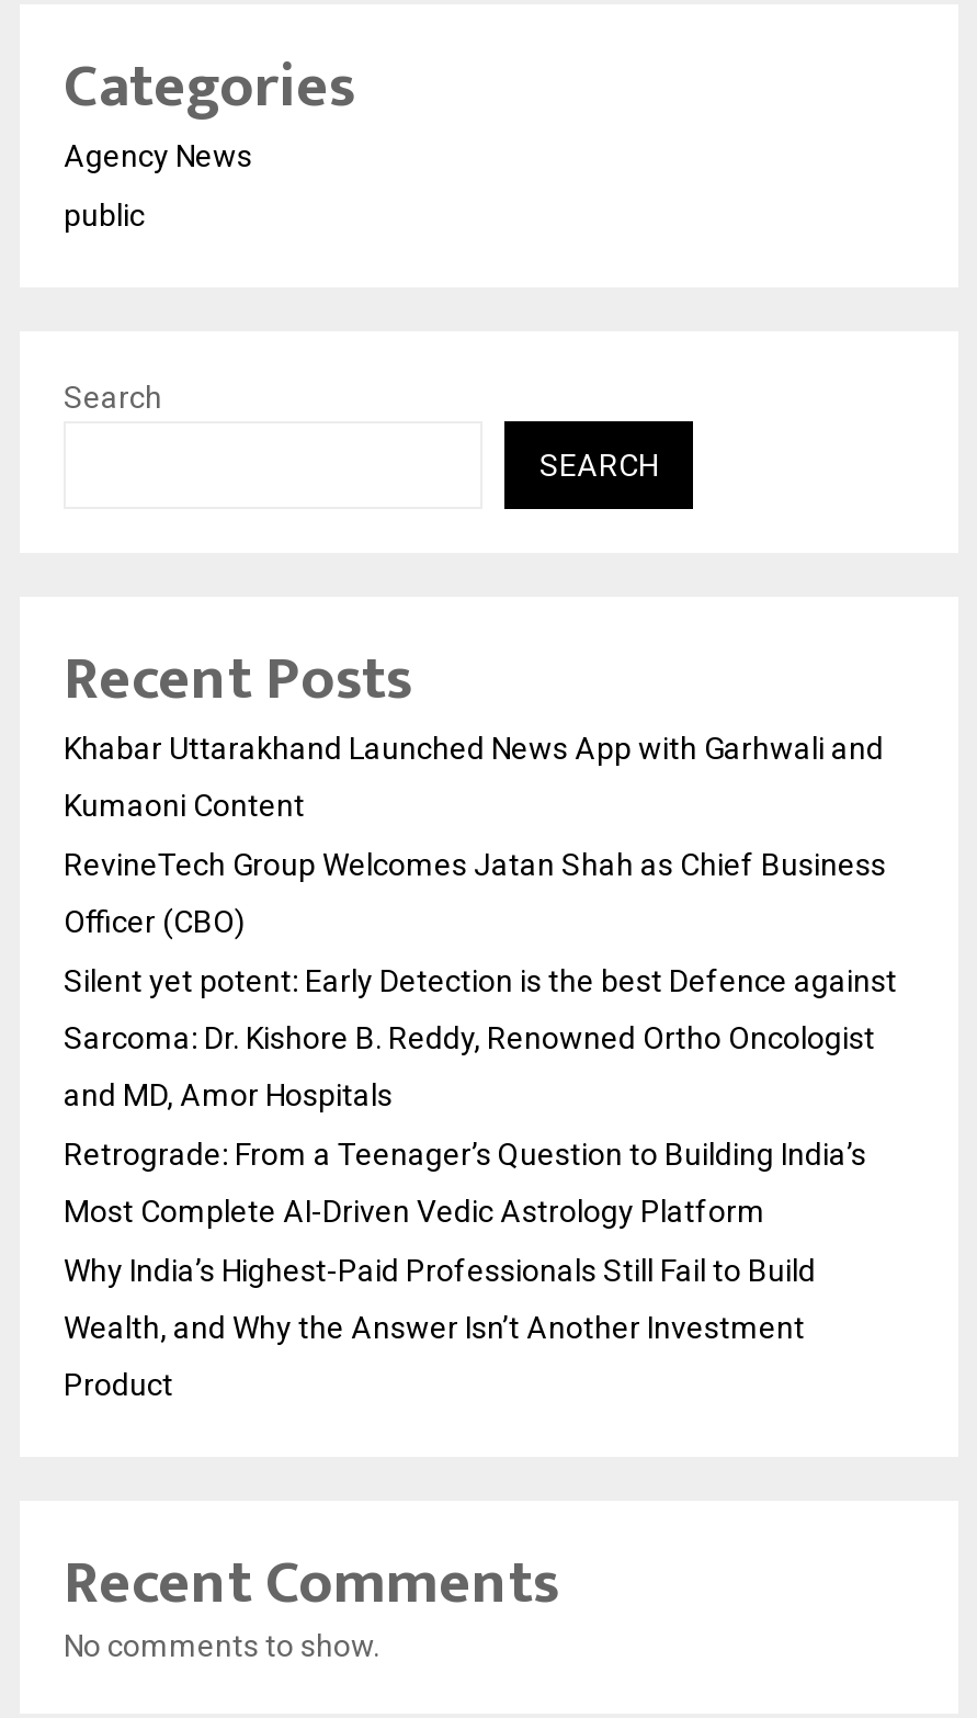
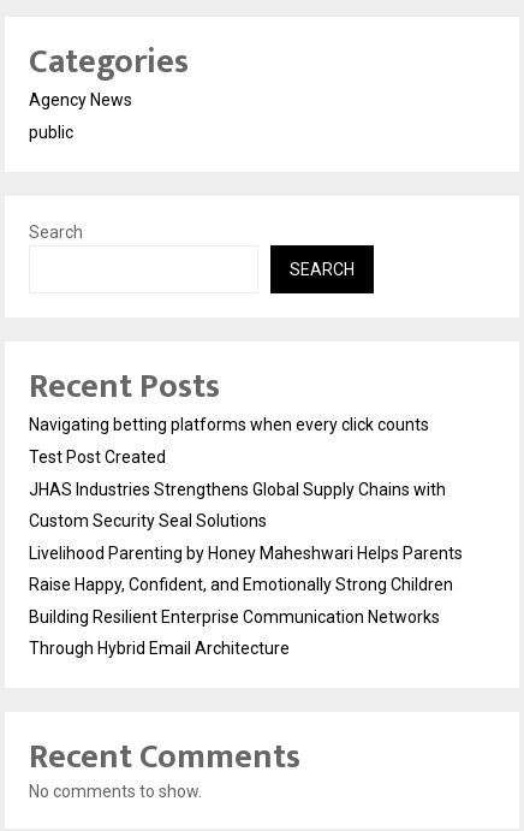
[64,730,897,1401] Khabar Uttarakhand Launched News App with Garhwali and | Kumaoni Content | RevineTech Group Welcomes Jatan Shah as Chief Business | Officer (CBO) | Silent yet potent: Early Detection is the best Defence against | Sarcoma: Dr. Kishore B. Reddy, Renowned Ortho Oncologist | and MD, Amor Hospitals | Retrograde: From a Teenager’s Question to Building India’s | Most Complete AI-Driven Vedic Astrology Platform | Why India’s Highest-Paid Professionals Still Fail to Build | Wealth, and Why the Answer Isn’t Another Investment | Product -> [29,414,463,657] Navigating betting platforms when every click counts | Test Post Created | JHAS Industries Strengthens Global Supply Chains with | Custom Security Seal Solutions | Livelihood Parenting by Honey Maheshwari Helps Parents | Raise Happy, Confident, and Emotionally Strong Children | Building Resilient Enterprise Communication Networks | Through Hybrid Email Architecture

